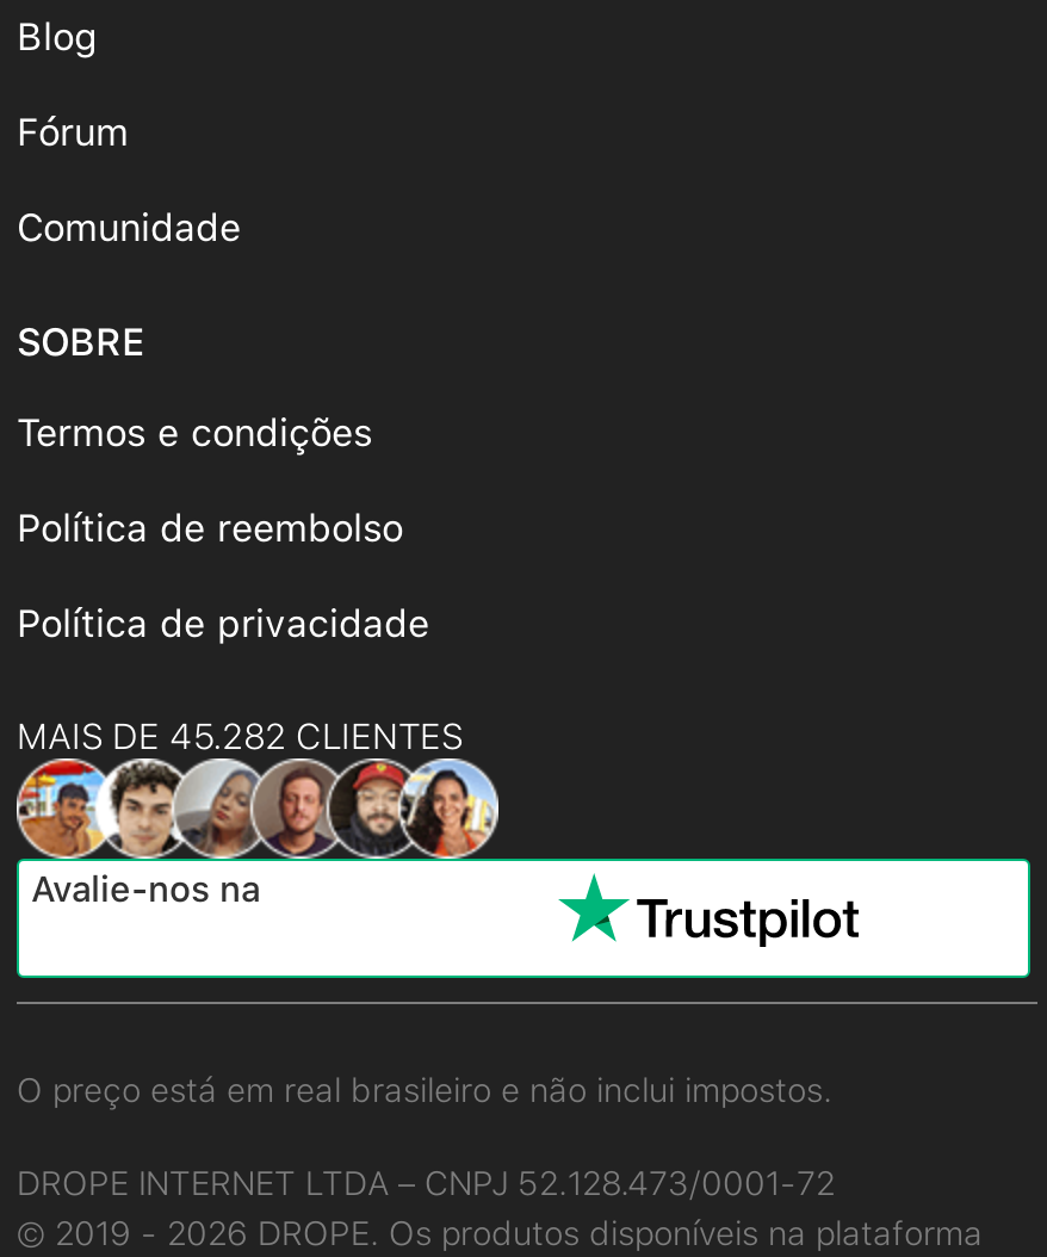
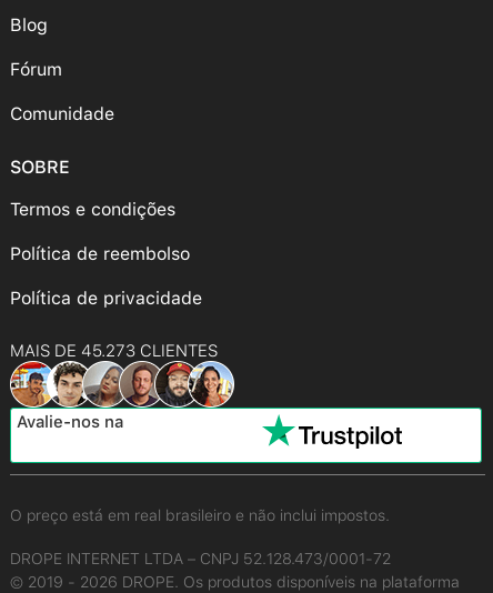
[17,715,463,758] MAIS DE 45.282 CLIENTES -> [10,341,218,361] MAIS DE 45.273 CLIENTES

